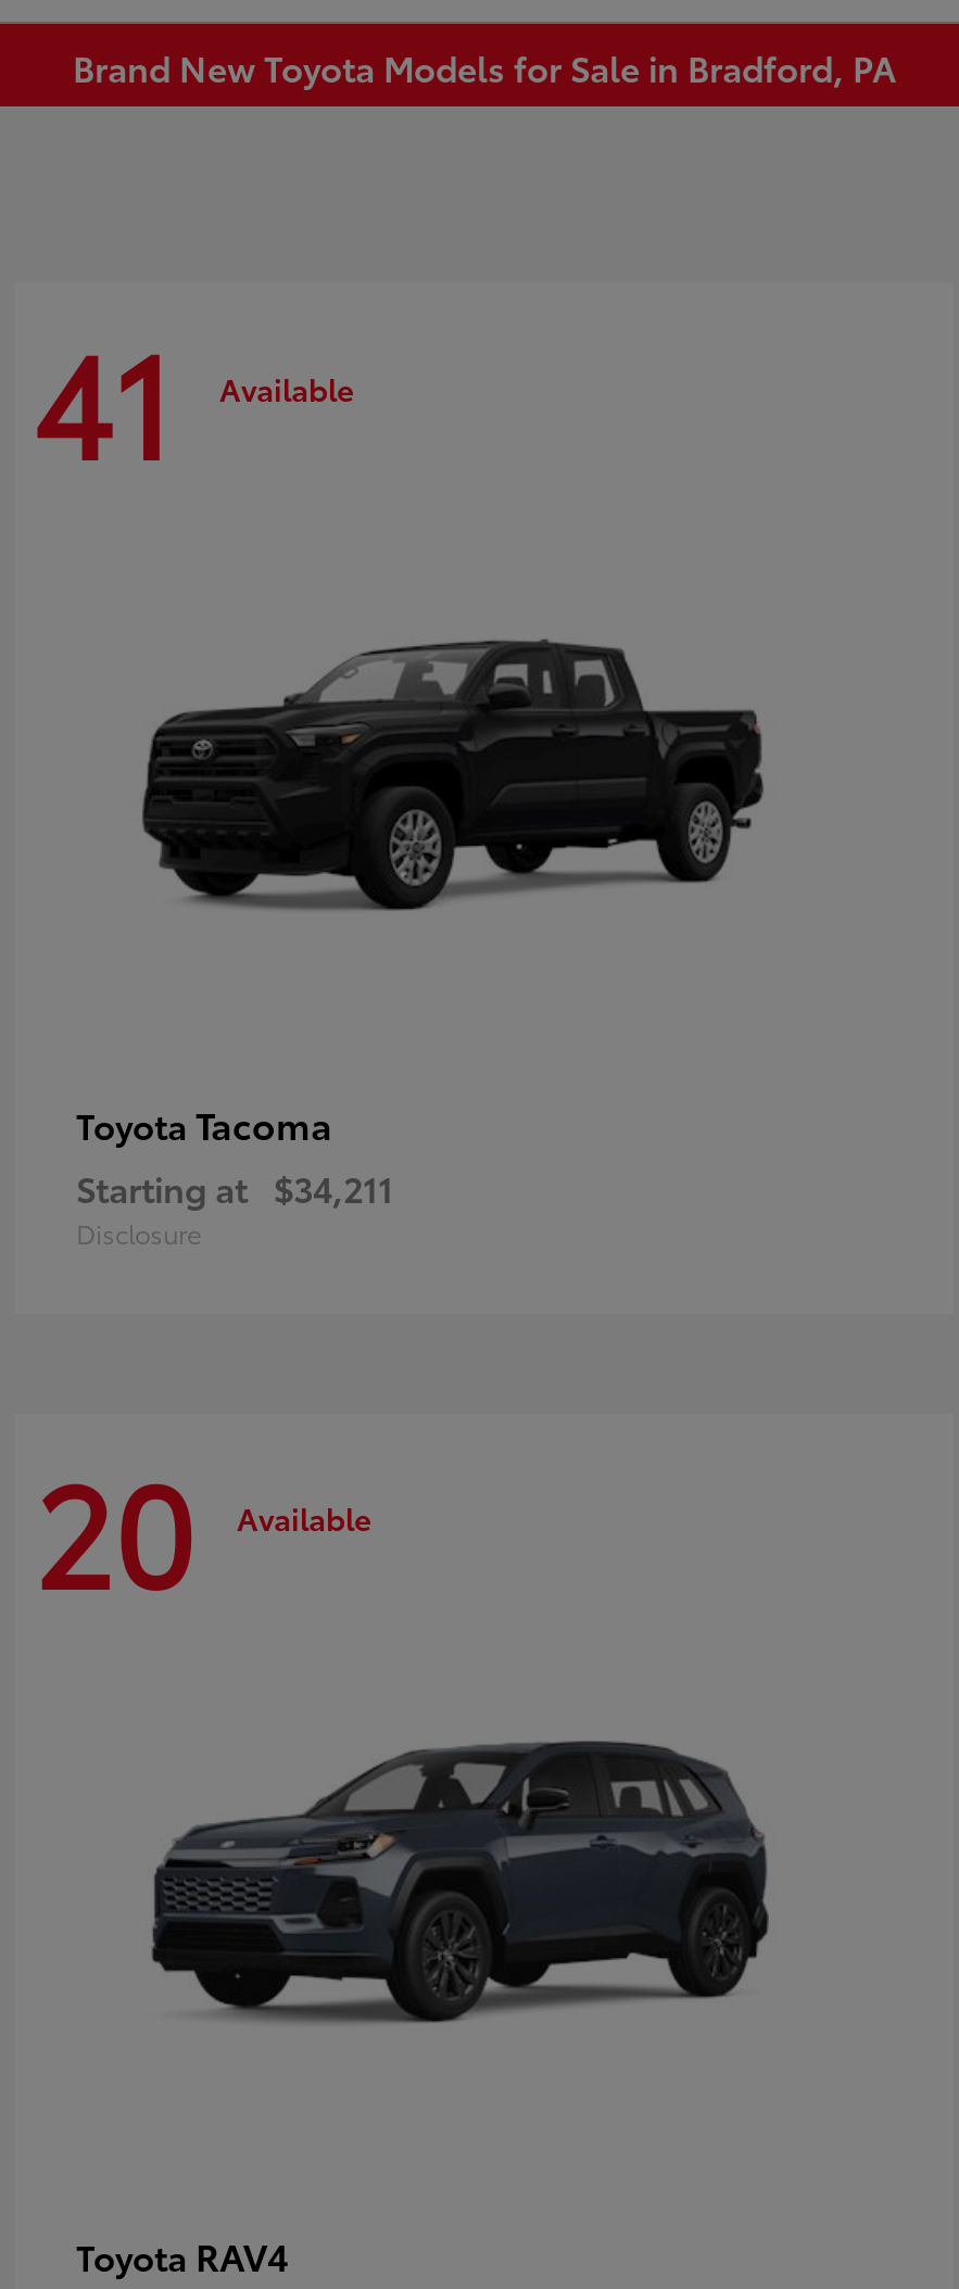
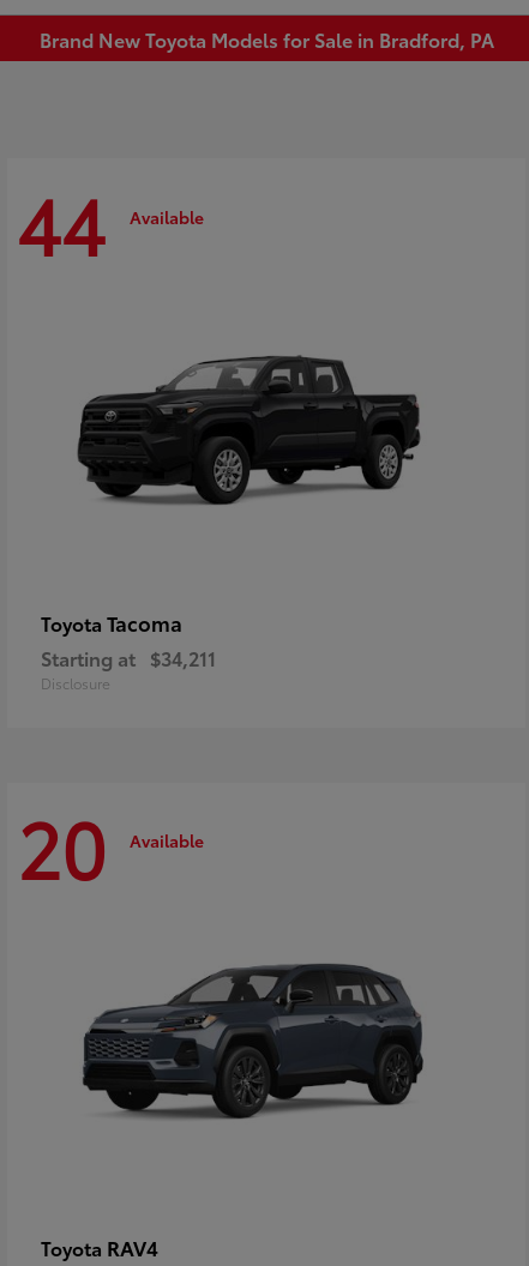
[33,297,354,497] 41 Available -> [17,166,204,277] 44 Available

